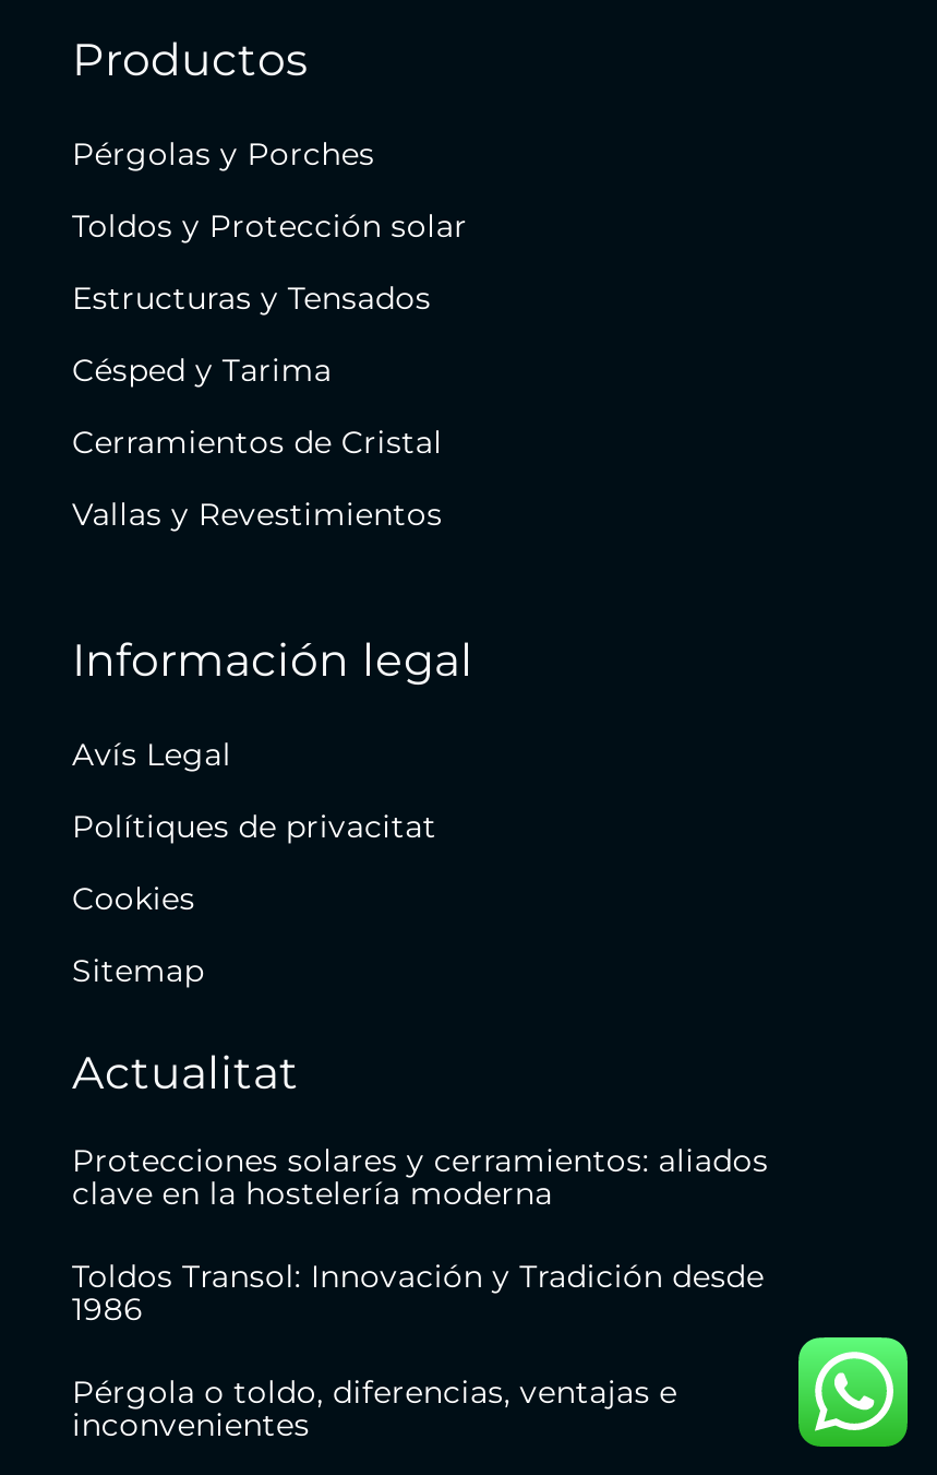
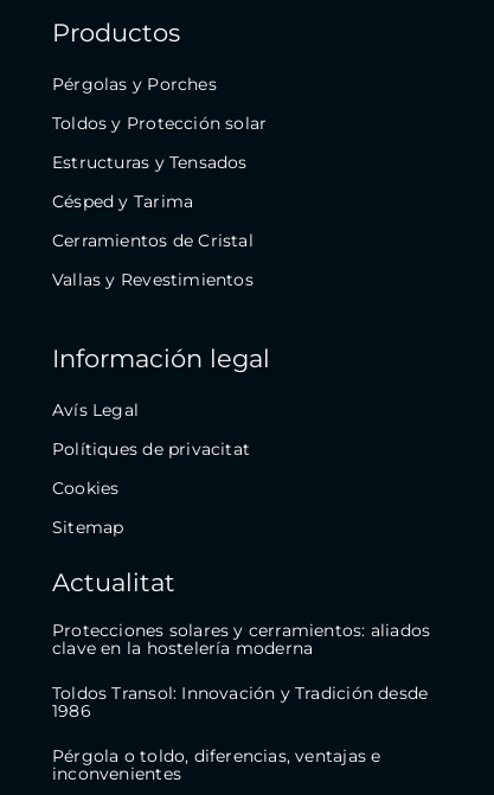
[796,1335,910,1449] [image] -> none

